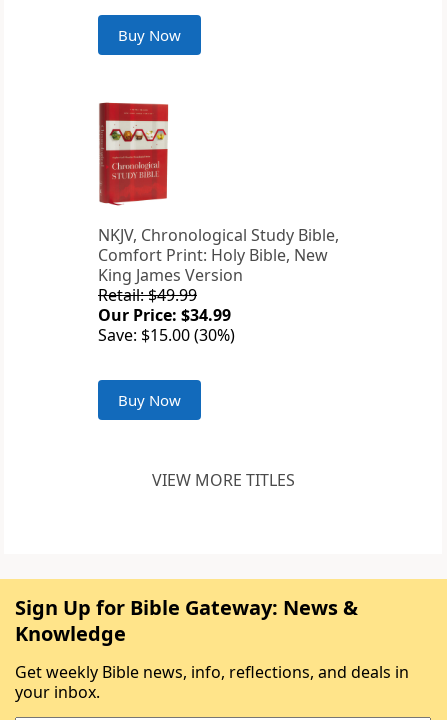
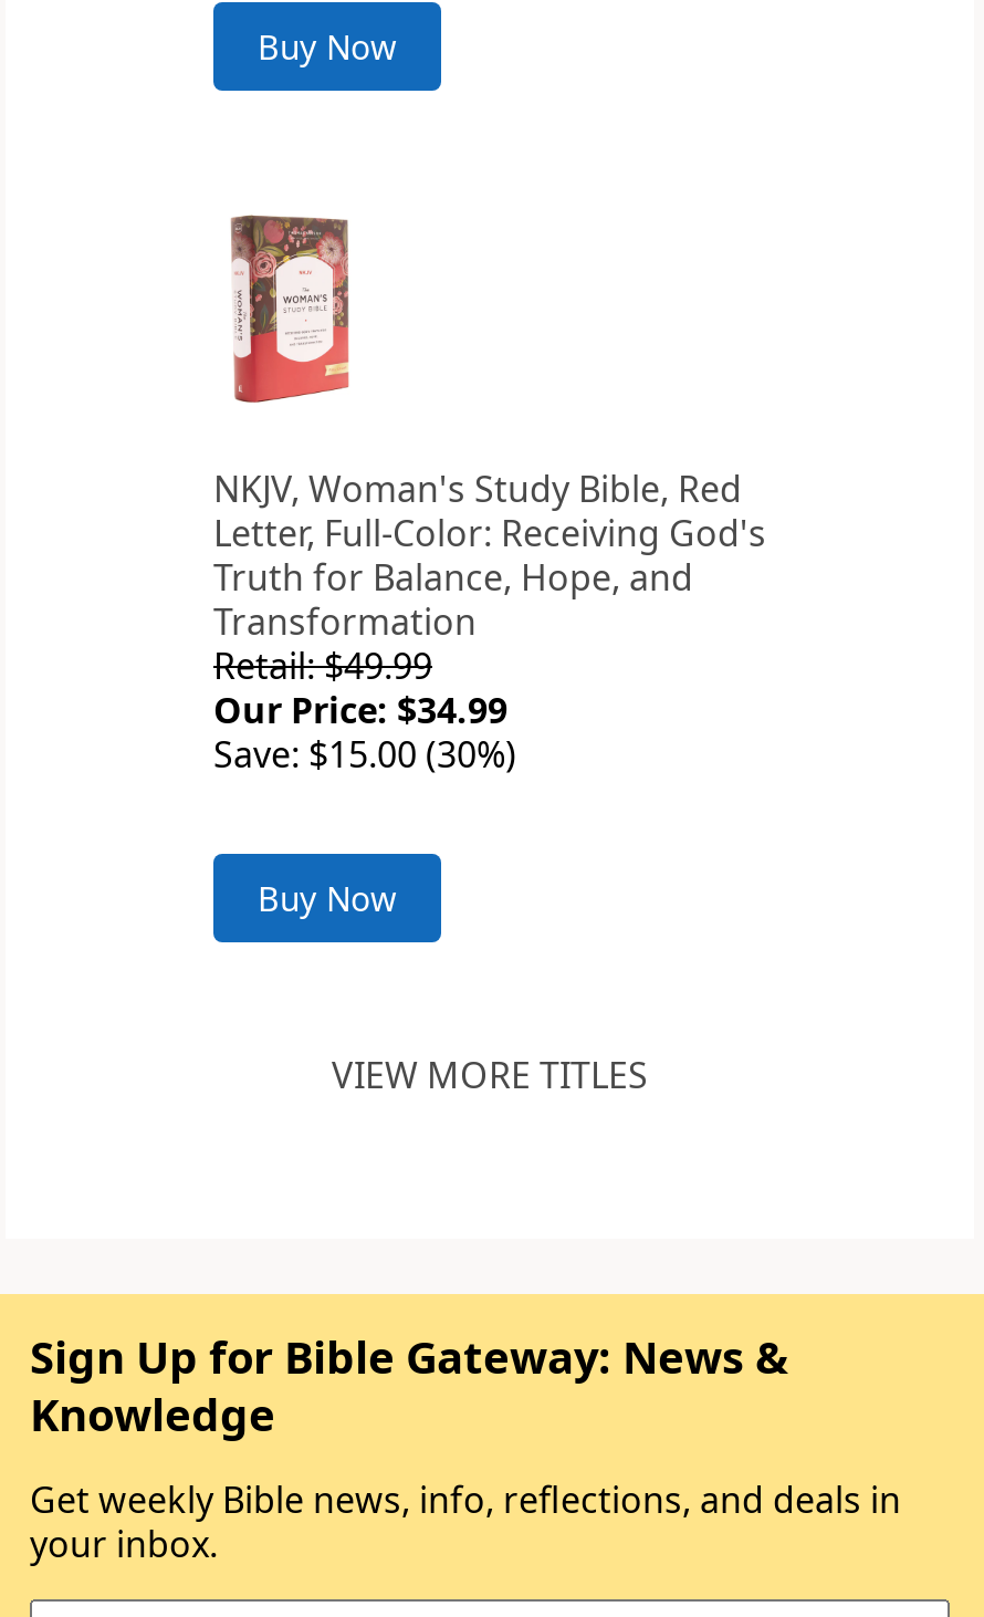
[98,102,339,286] [image] | NKJV, Chronological Study Bible, | Comfort Print: Holy Bible, New | King James Version -> [213,212,766,646] [image] | NKJV, Woman's Study Bible, Red | Letter, Full-Color: Receiving God's | Truth for Balance, Hope, and | Transformation

